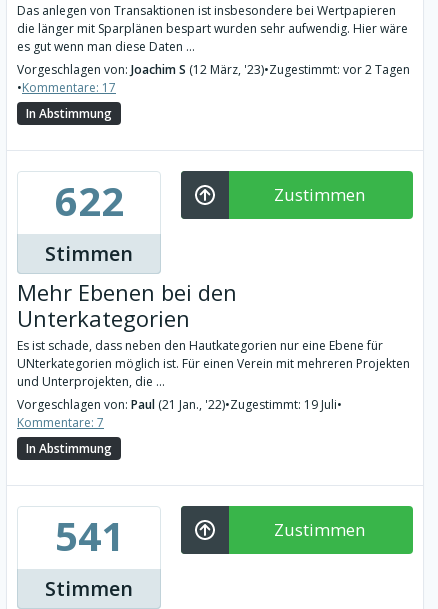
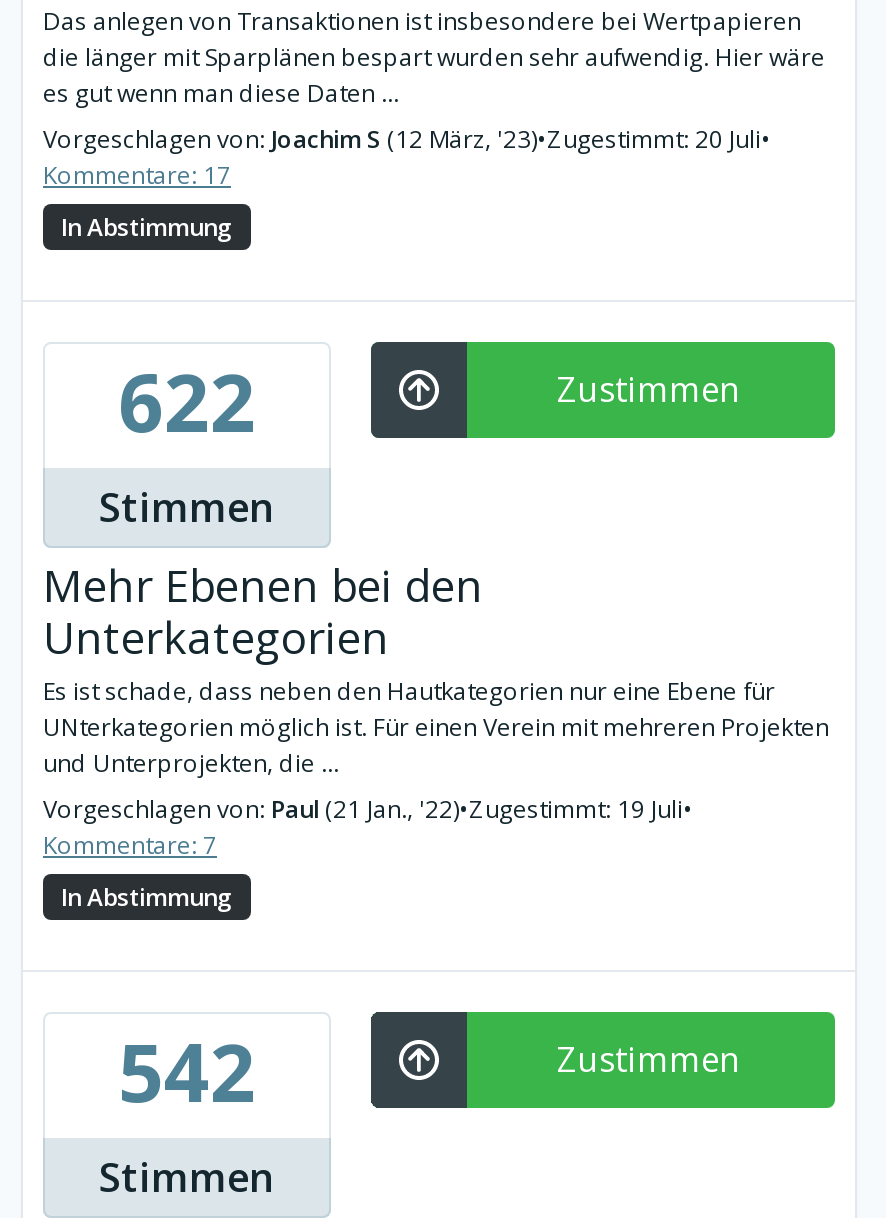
[17,61,410,96] Vorgeschlagen von: Joachim S (12 März, '23)•Zugestimmt: vor 2 Tagen | •Kommentare: 17 -> [43,122,771,192] Vorgeschlagen von: Joachim S (12 März, '23)•Zugestimmt: 20 Juli• | Kommentare: 17
[54,508,123,563] 541 -> [118,1016,256,1126] 542

